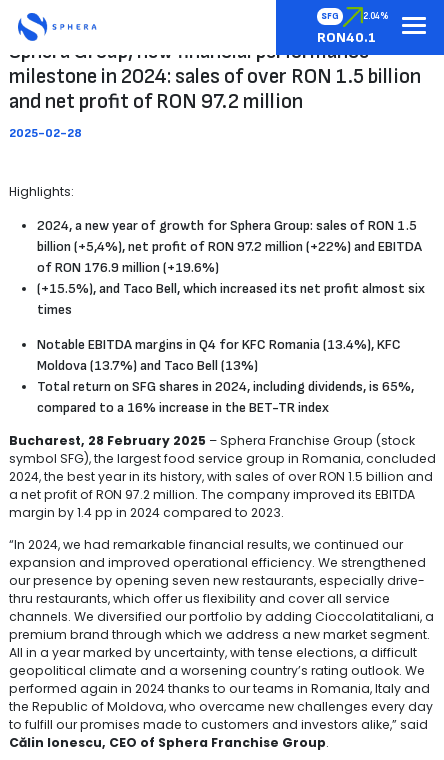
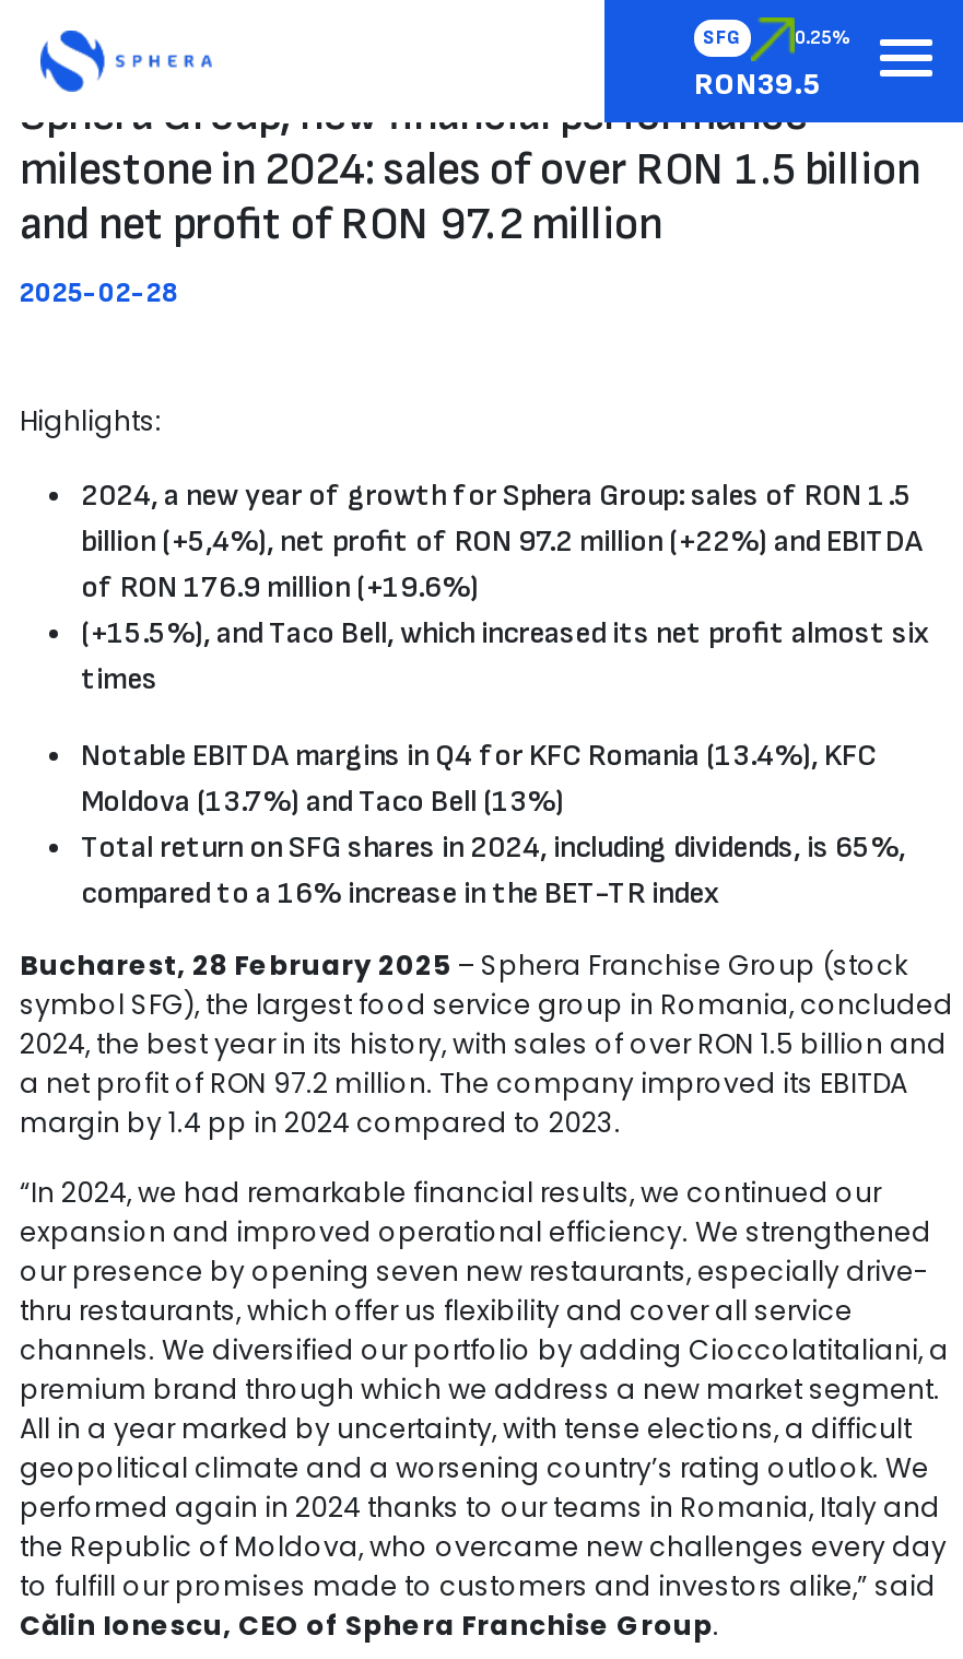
[317,11,388,45] 2.04% | RON40.1 -> [694,26,849,102] 0.25% | RON39.5

